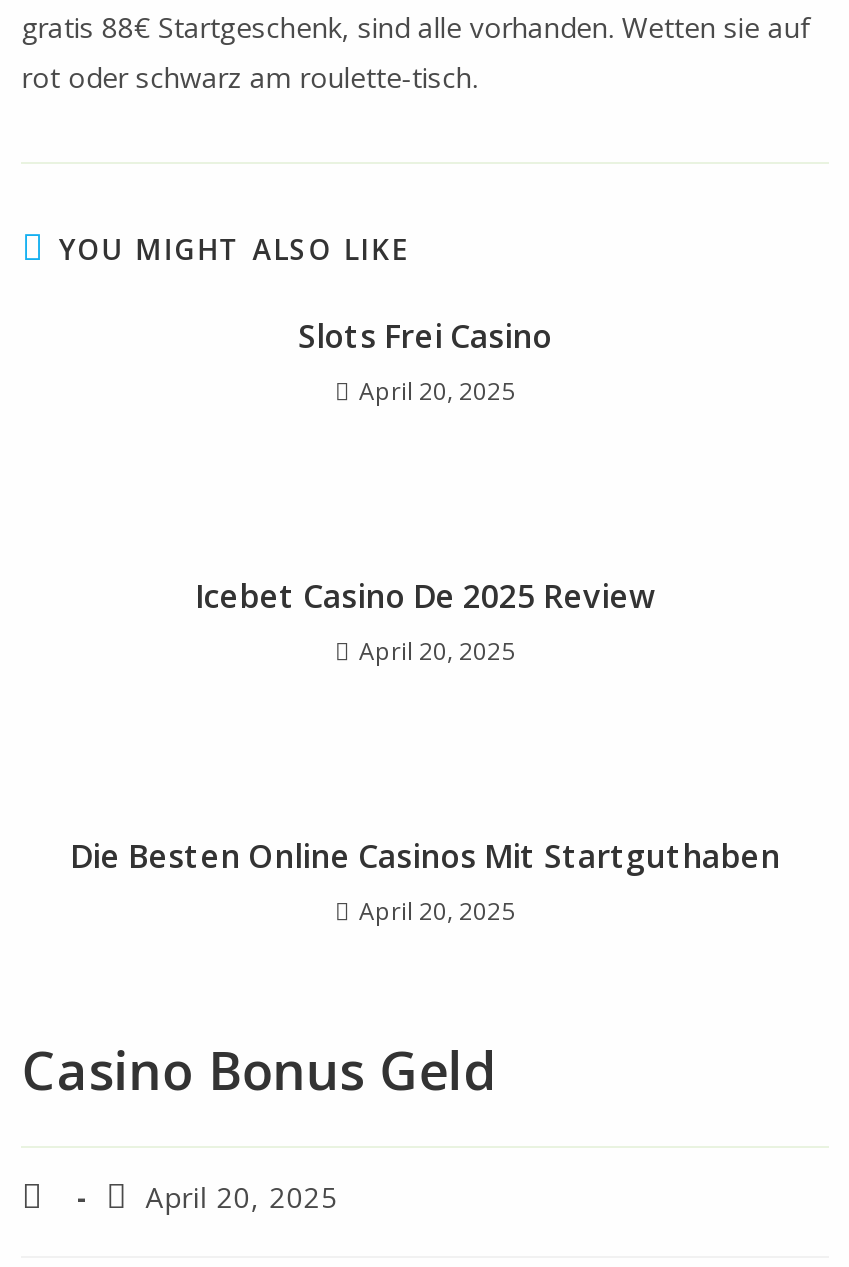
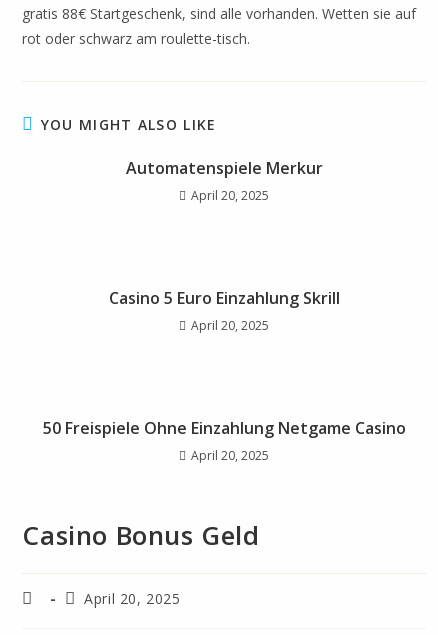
[298,315,552,359] Slots Frei Casino -> [125,157,322,179] Automatenspiele Merkur
[195,575,655,619] Icebet Casino De 2025 Review -> [108,287,339,309] Casino 5 Euro Einzahlung Skrill
[70,835,780,879] Die Besten Online Casinos Mit Startguthaben -> [42,417,405,439] 50 Freispiele Ohne Einzahlung Netgame Casino

